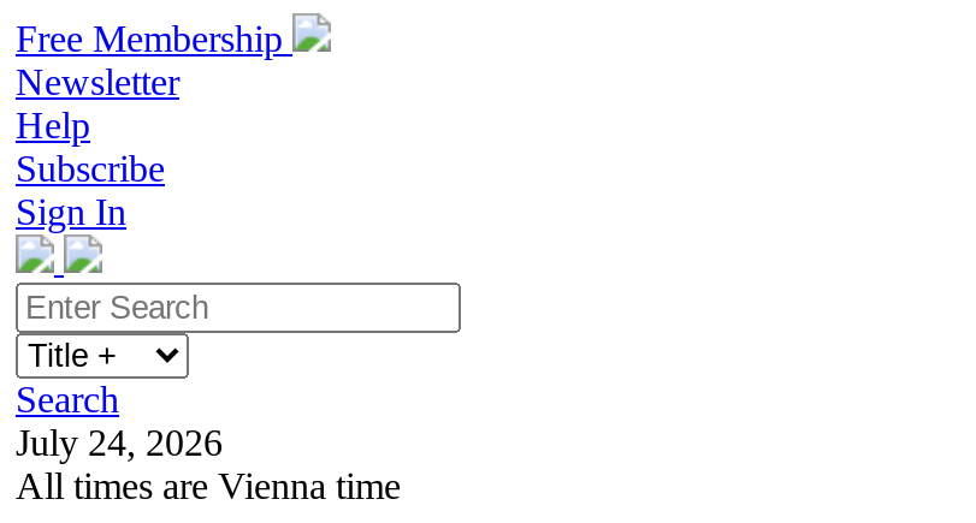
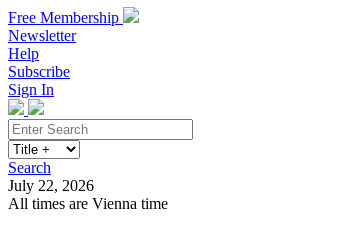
[16,422,223,463] July 24, 2026 -> [8,177,94,194] July 22, 2026

